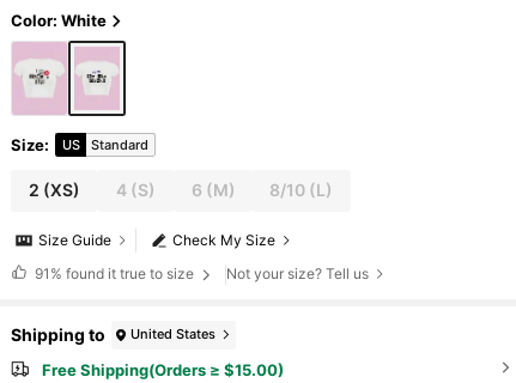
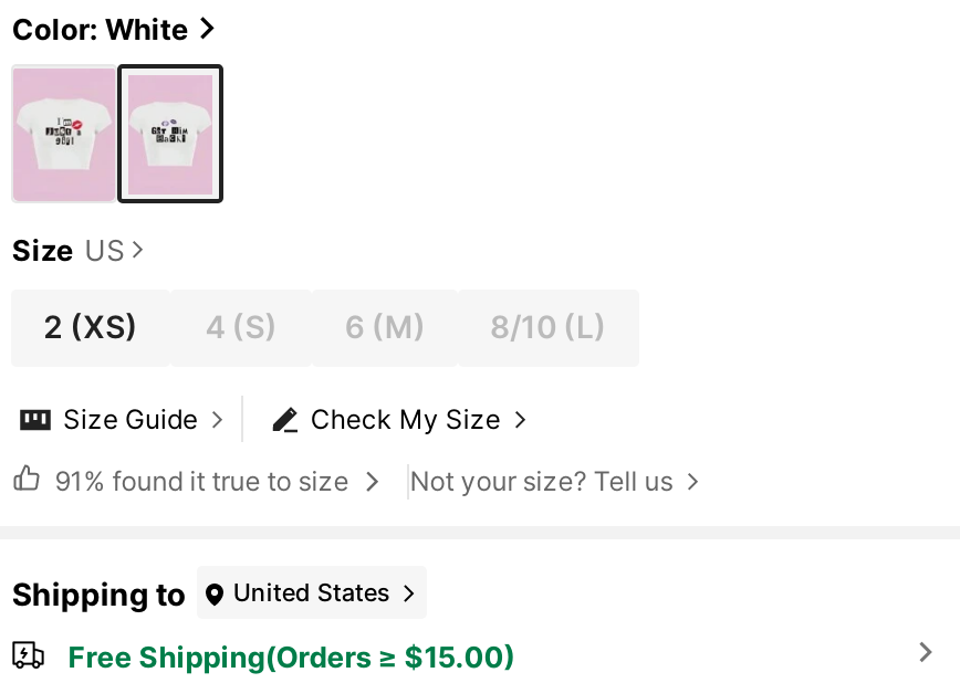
[11,135,149,154] Size: | US | Standard -> [12,231,124,267] Size US

